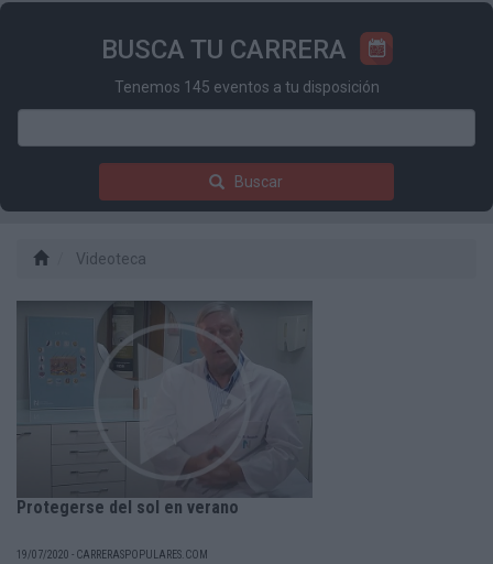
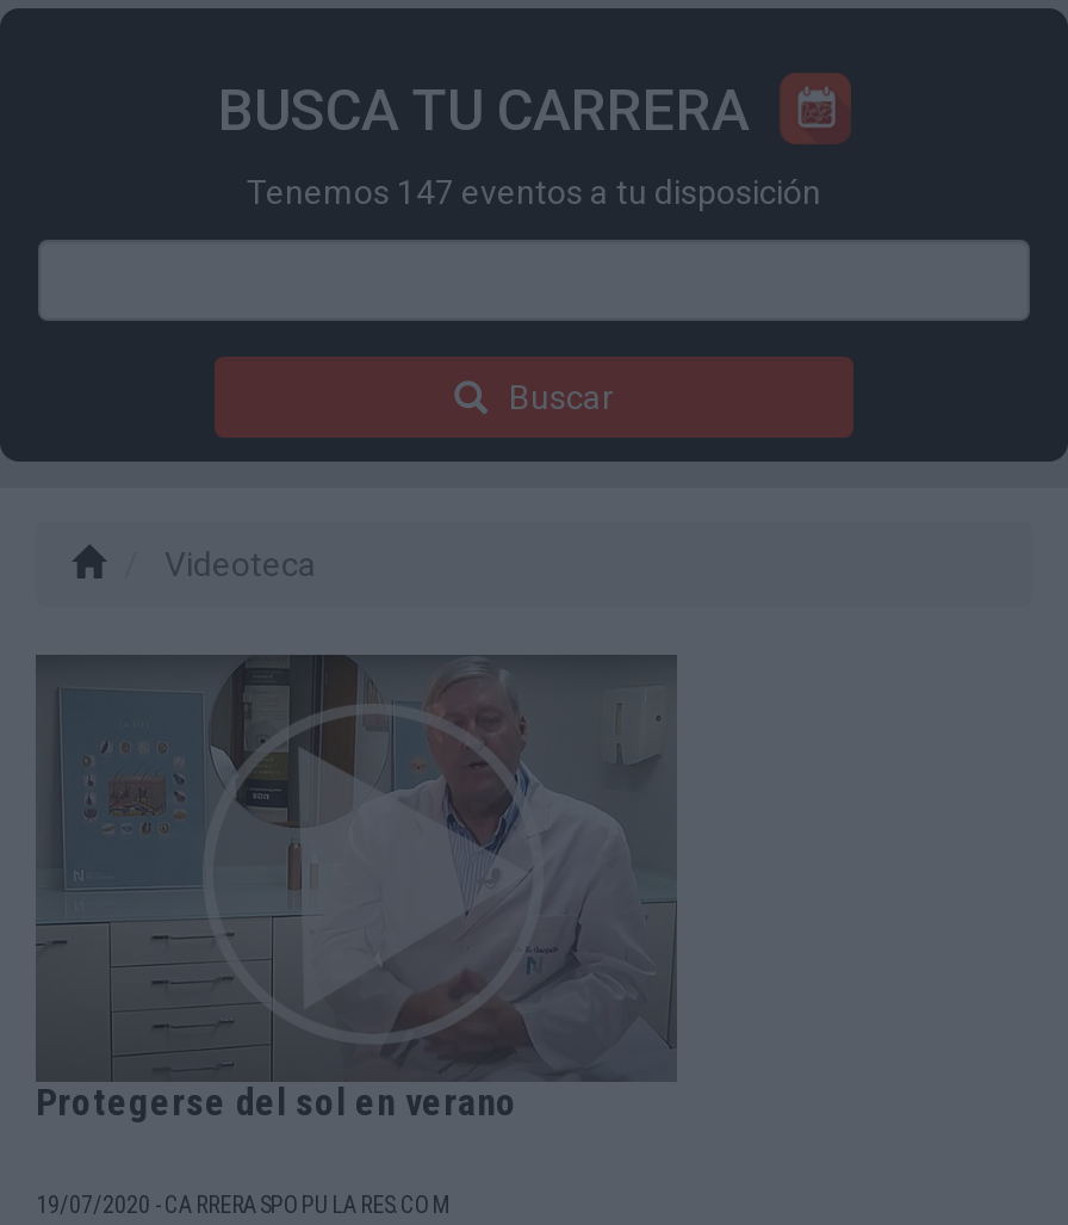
[114,78,379,96] Tenemos 145 eventos a tu disposición -> [247,173,821,212] Tenemos 147 eventos a tu disposición

